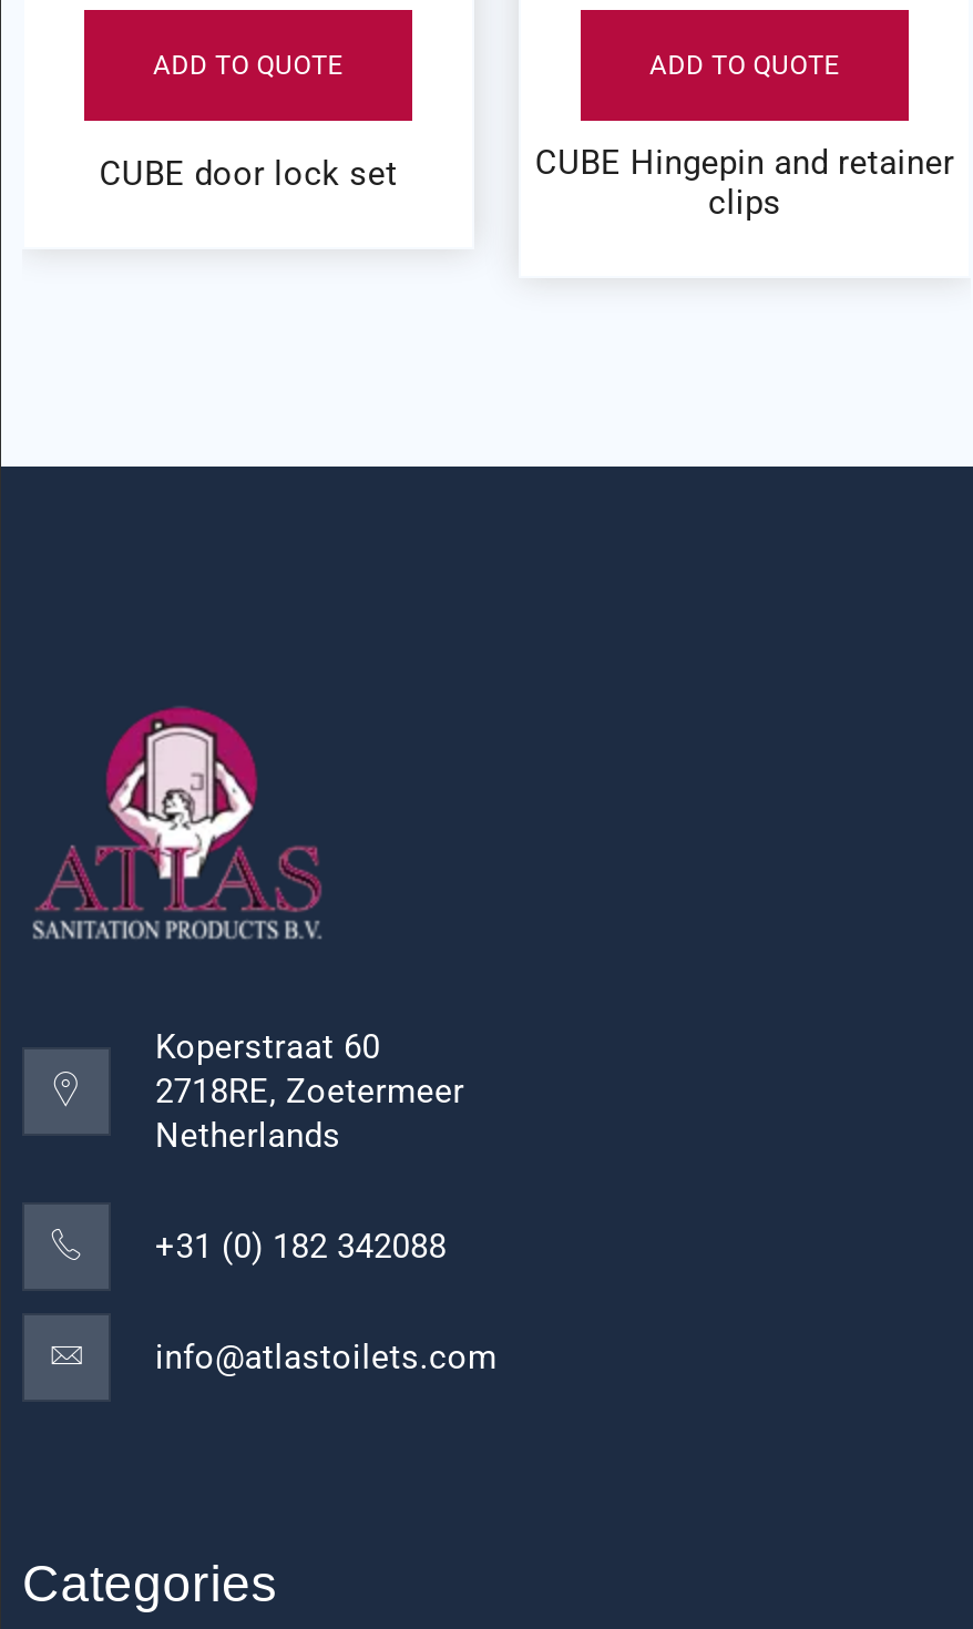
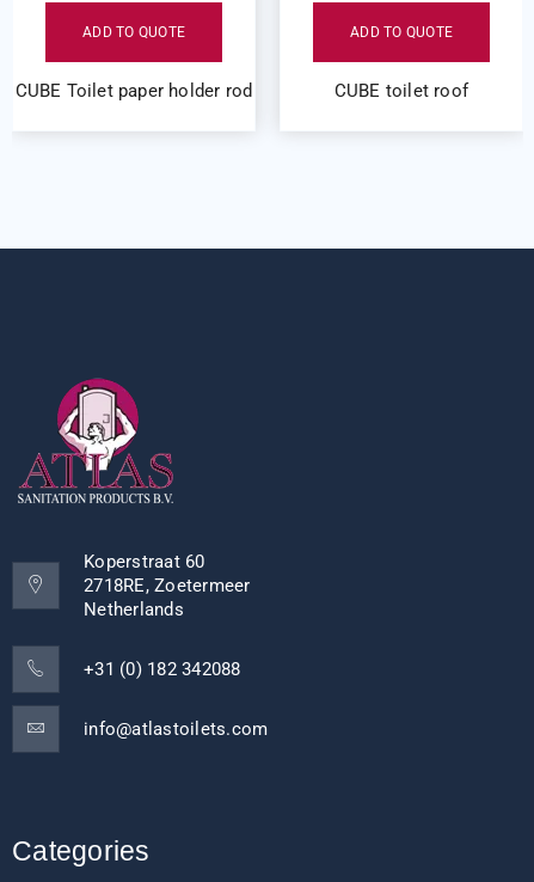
[99,154,397,194] CUBE door lock set -> [15,80,252,102] CUBE Toilet paper holder rod
[535,143,954,223] CUBE Hingepin and retainer | clips -> [334,80,468,102] CUBE toilet roof

